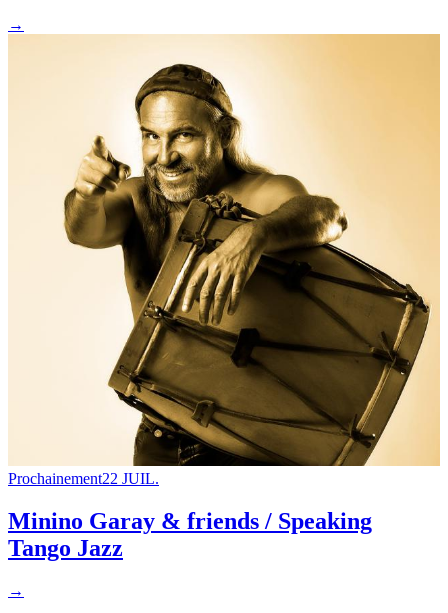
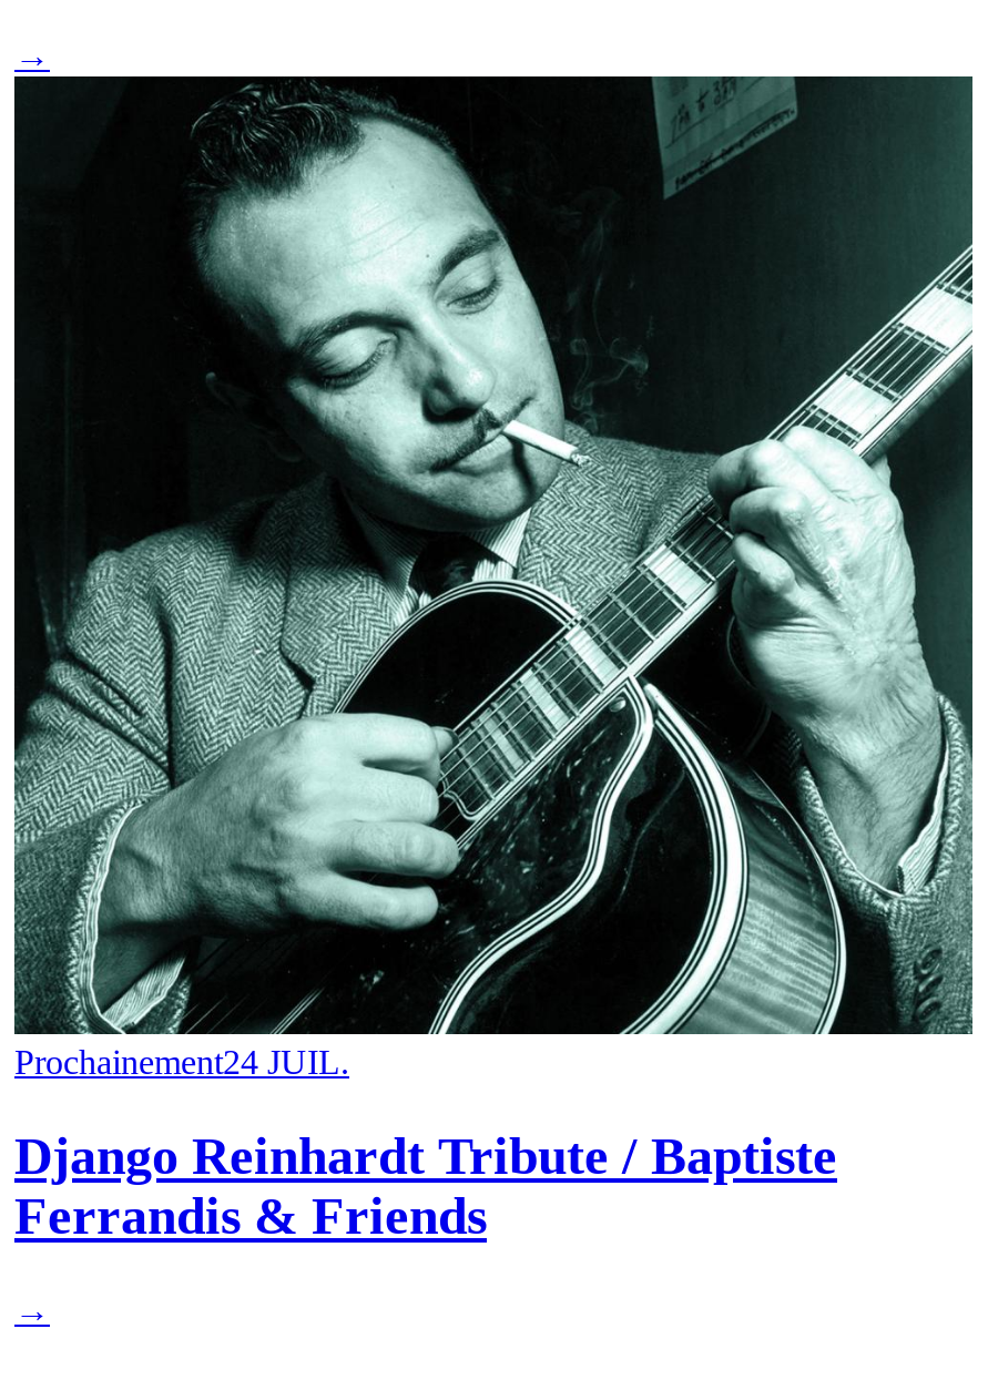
[8,34,440,487] [image] | Prochainement22 JUIL. -> [12,74,975,1080] [image] | Prochainement24 JUIL.
[8,508,372,561] Minino Garay & friends / Speaking | Tango Jazz -> [14,1126,837,1244] Django Reinhardt Tribute / Baptiste | Ferrandis & Friends

